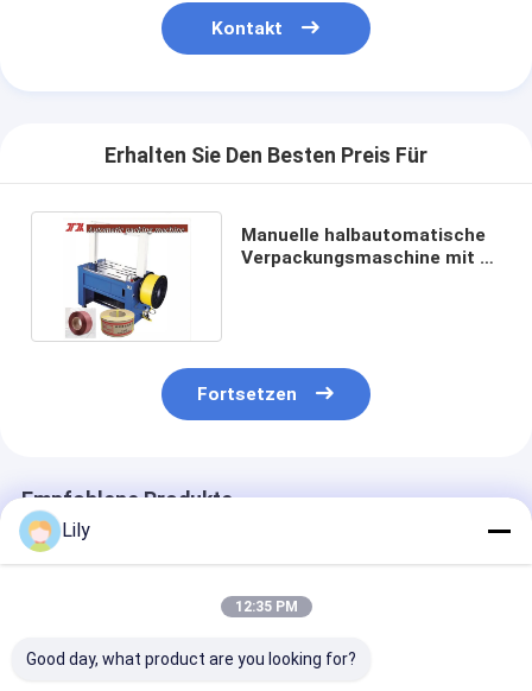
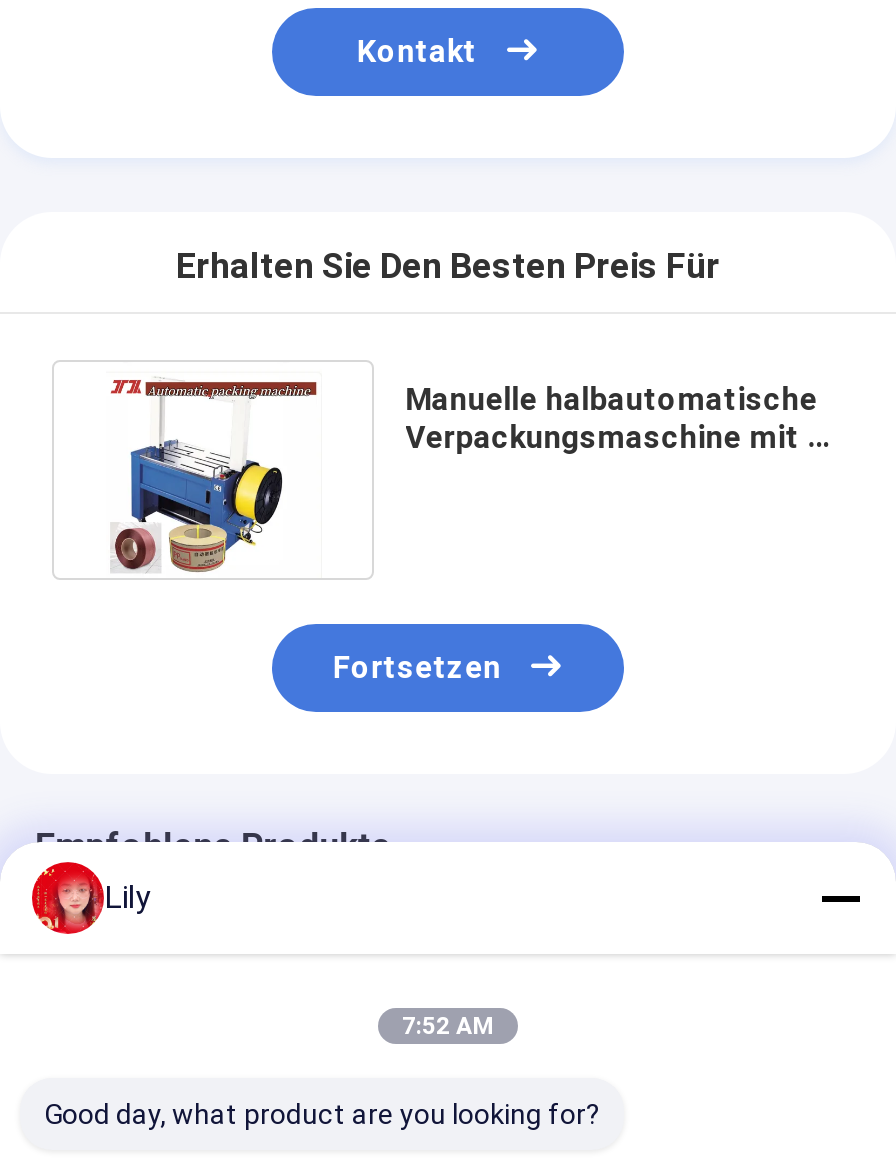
[19,515,58,553] [image] -> [30,872,98,936] [image]
[235,598,297,615] 12:35 PM -> [402,1012,494,1040] 7:52 AM

